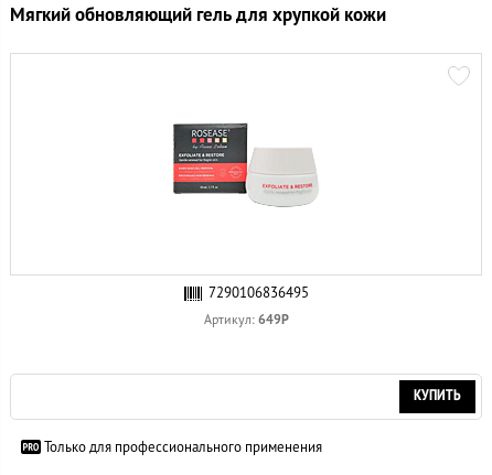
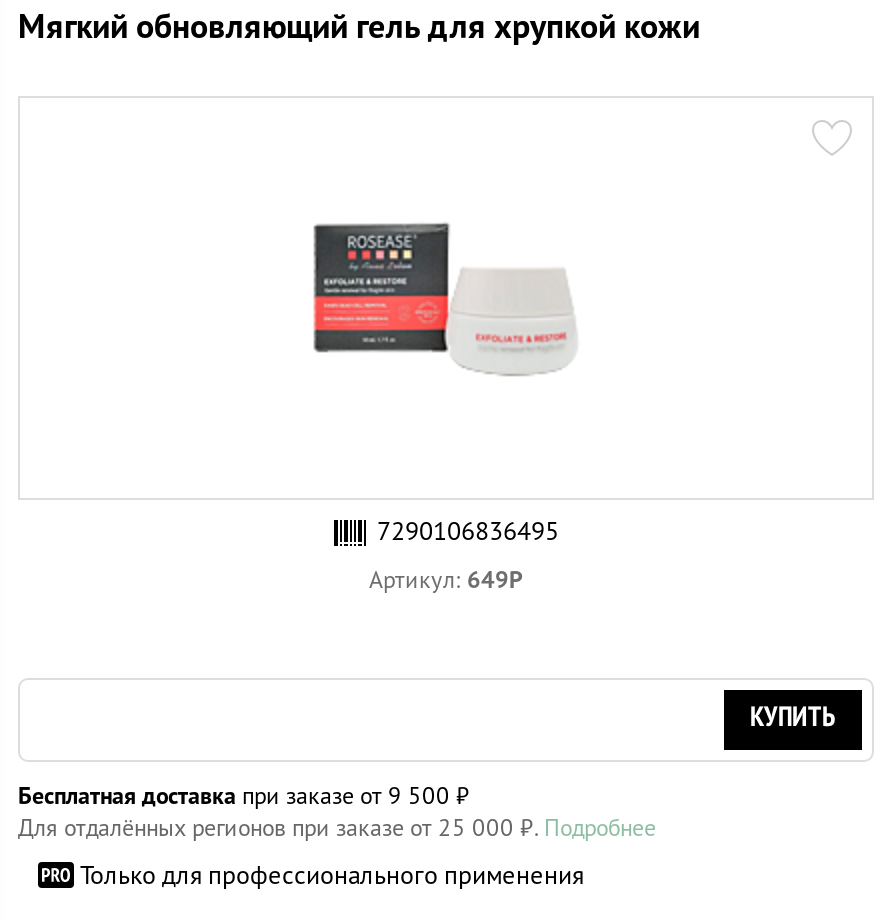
none -> [18,782,656,842] Бесплатная доставка при заказе от 9 500 ₽ | Для отдалённых регионов при заказе от 25 000 ₽. Подробнее

